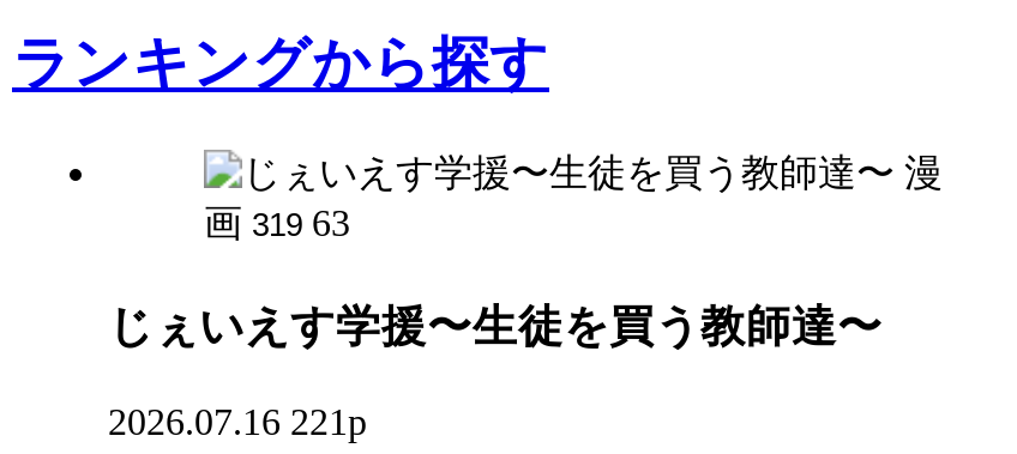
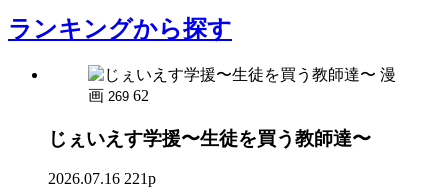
[204,202,350,243] 画 319 63 -> [88,87,149,104] 画 269 62

